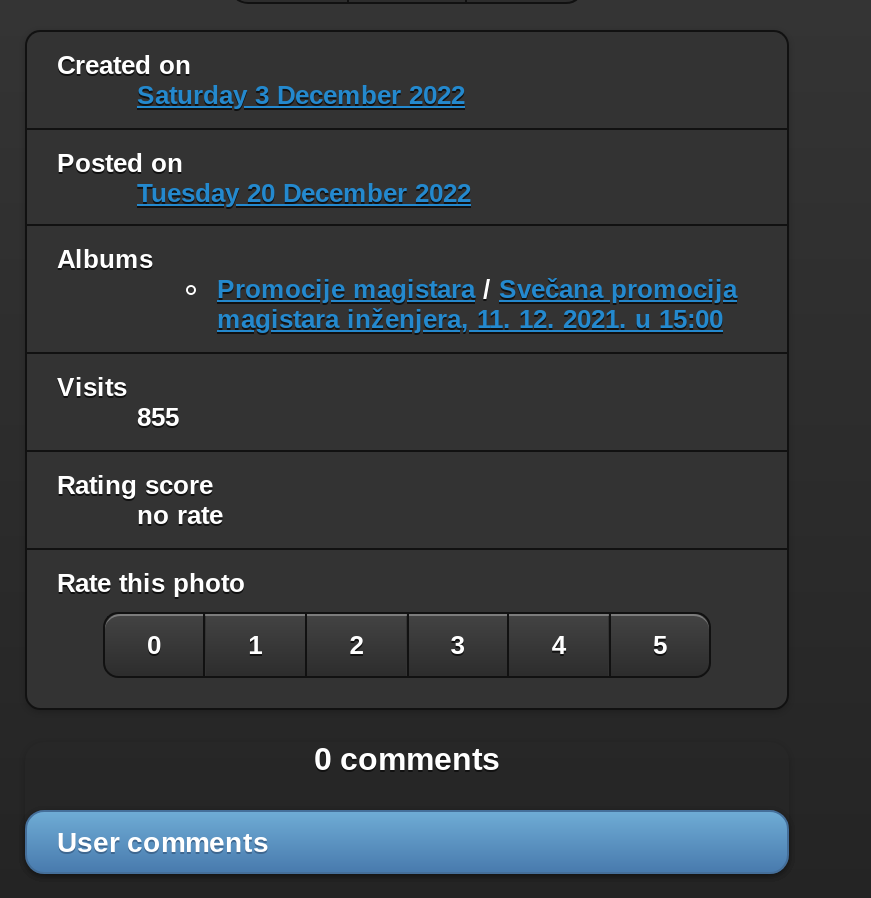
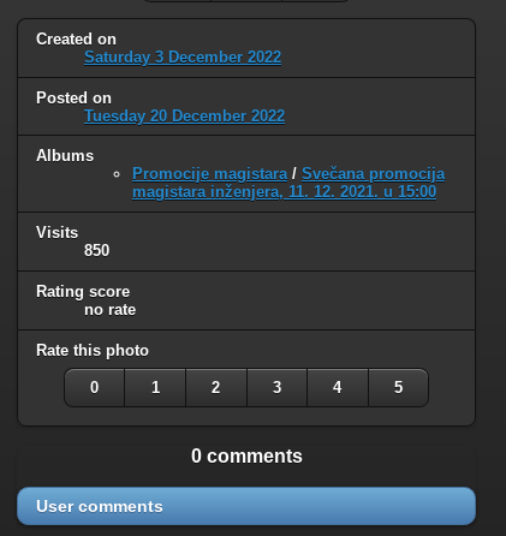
[137,403,179,433] 855 -> [84,242,109,260] 850

